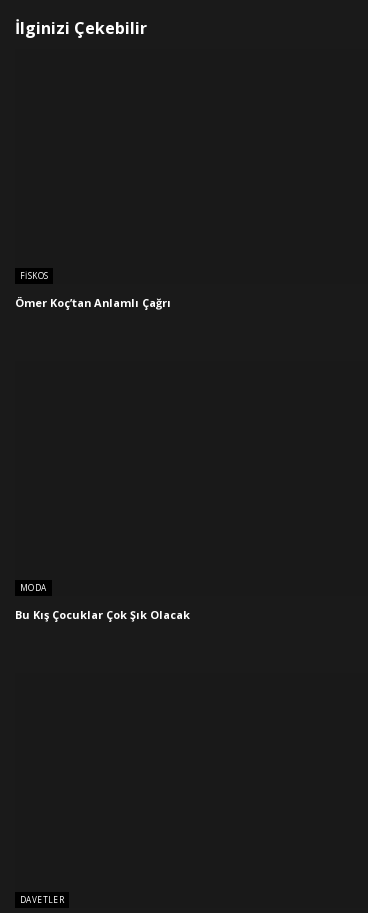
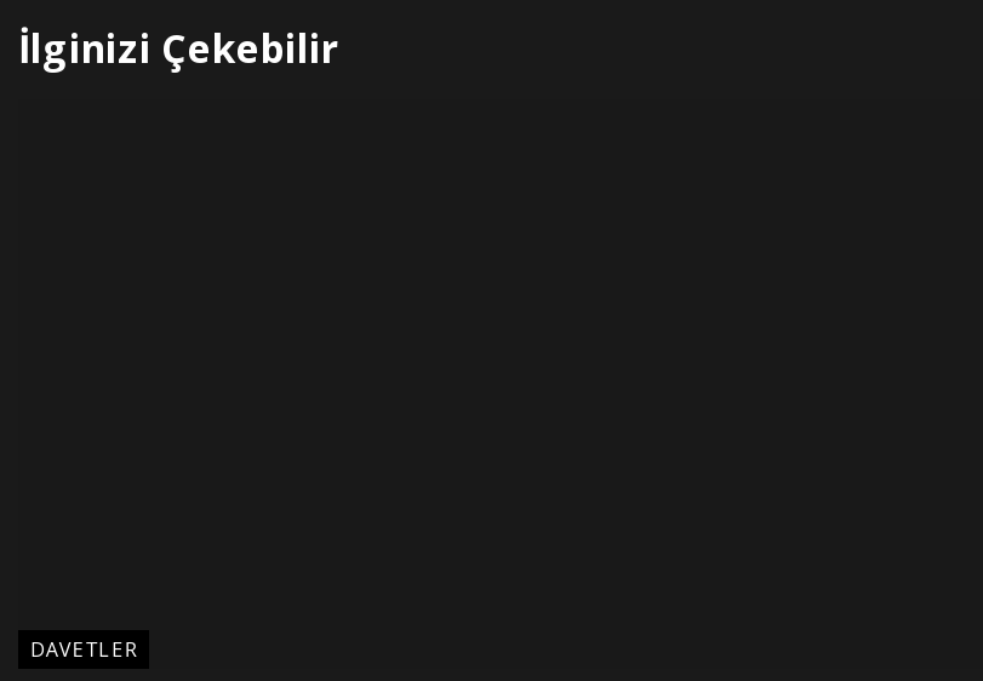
[15,270,171,310] FISKOS | Ömer Koç’tan Anlamlı Çağrı -> none
[15,582,190,622] MODA | Bu Kış Çocuklar Çok Şık Olacak -> none

